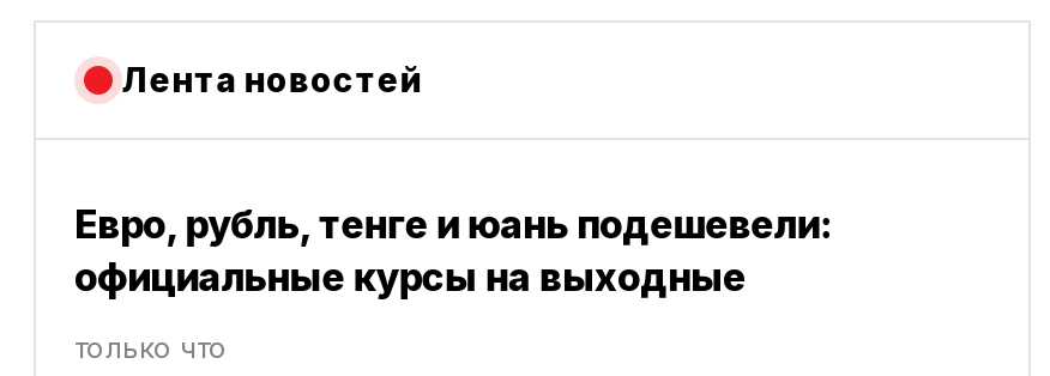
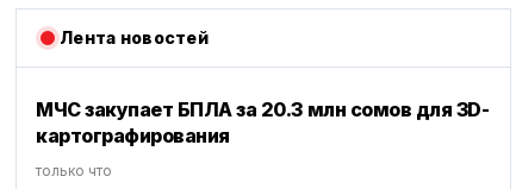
[74,200,830,301] Евро, рубль, тенге и юань подешевели: | официальные курсы на выходные -> [36,98,489,148] МЧС закупает БПЛА за 20.3 млн сомов для 3D- | картографирования

